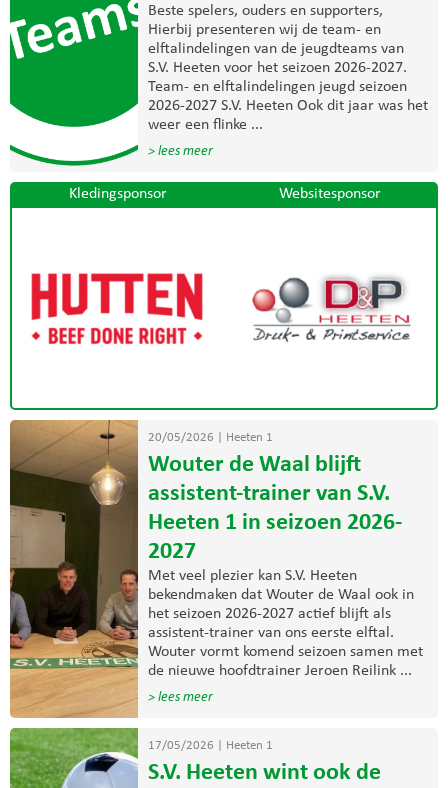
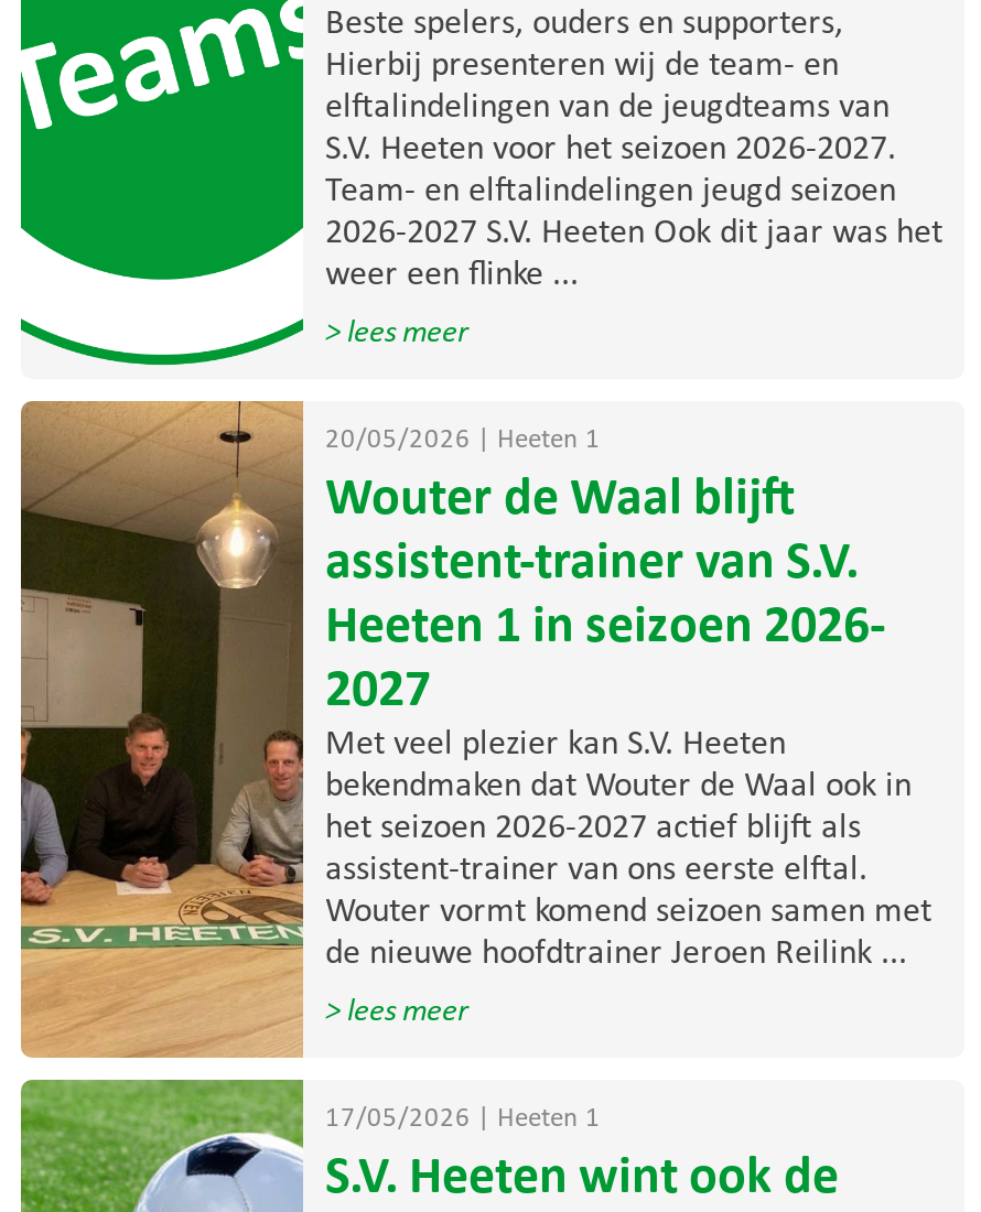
[9,181,439,411] [image] | Kledingsponsor | Websitesponsor -> none

